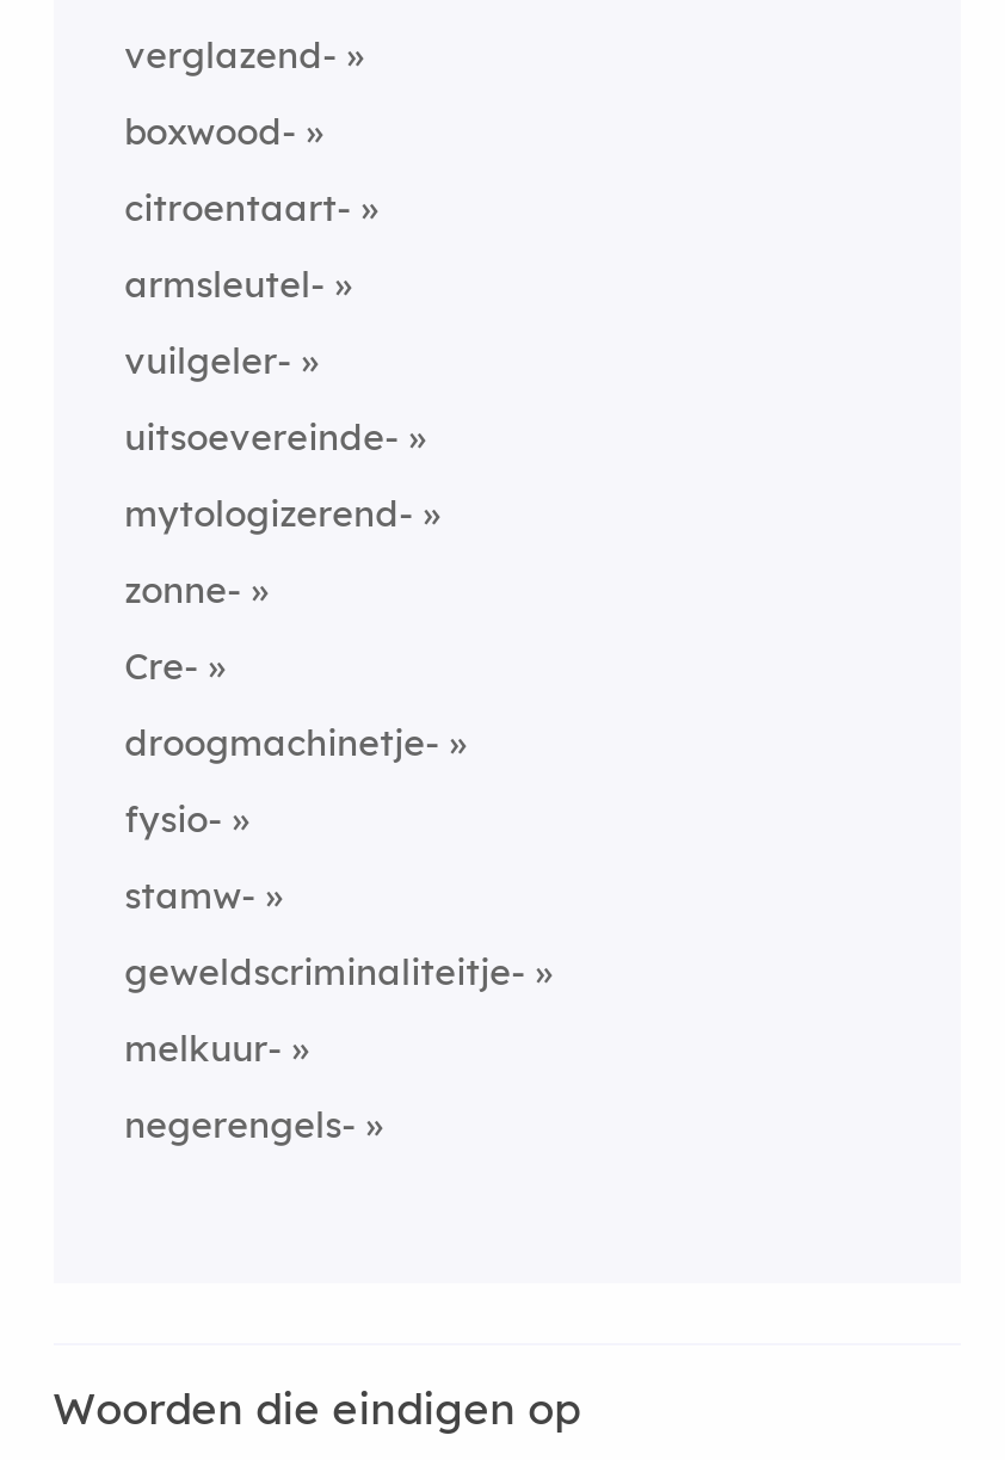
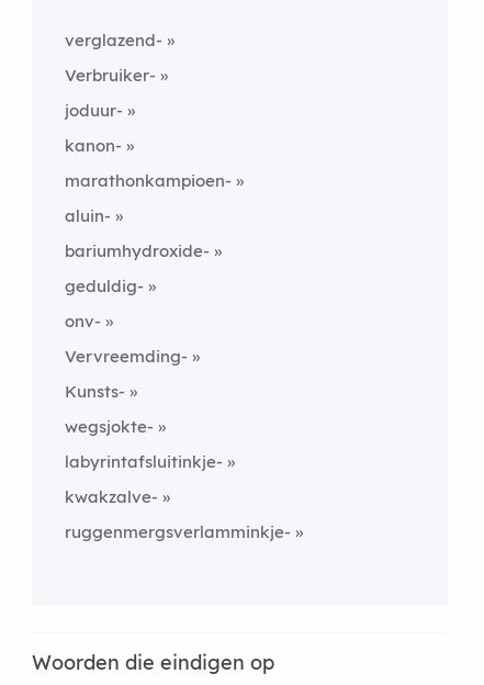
[124,109,296,154] boxwood- -> [64,65,155,86] Verbruiker-
[124,185,351,230] citroentaart- -> [64,100,122,121] joduur-
[124,261,325,307] armsleutel- -> [64,135,121,156] kanon-
[124,338,291,383] vuilgeler- -> [64,170,231,191] marathonkampioen-
[124,414,399,460] uitsoevereinde- -> [64,205,110,226] aluin-
[124,491,413,536] mytologizerend- -> [64,240,209,261] bariumhydroxide-
[124,567,241,612] zonne- -> [64,276,143,296] geduldig-
[124,643,198,689] Cre- -> [64,311,101,332] onv-
[124,720,439,765] droogmachinetje- -> [64,346,187,367] Vervreemding-
[124,796,222,842] fysio- -> [64,381,125,402] Kunsts-
[124,873,256,918] stamw- -> [64,416,153,437] wegsjokte-
[124,949,525,994] geweldscriminaliteitje- -> [64,451,222,472] labyrintafsluitinkje-
[124,1025,282,1071] melkuur- -> [64,486,158,507] kwakzalve-
[124,1102,356,1147] negerengels- -> [64,521,290,542] ruggenmergsverlamminkje-

